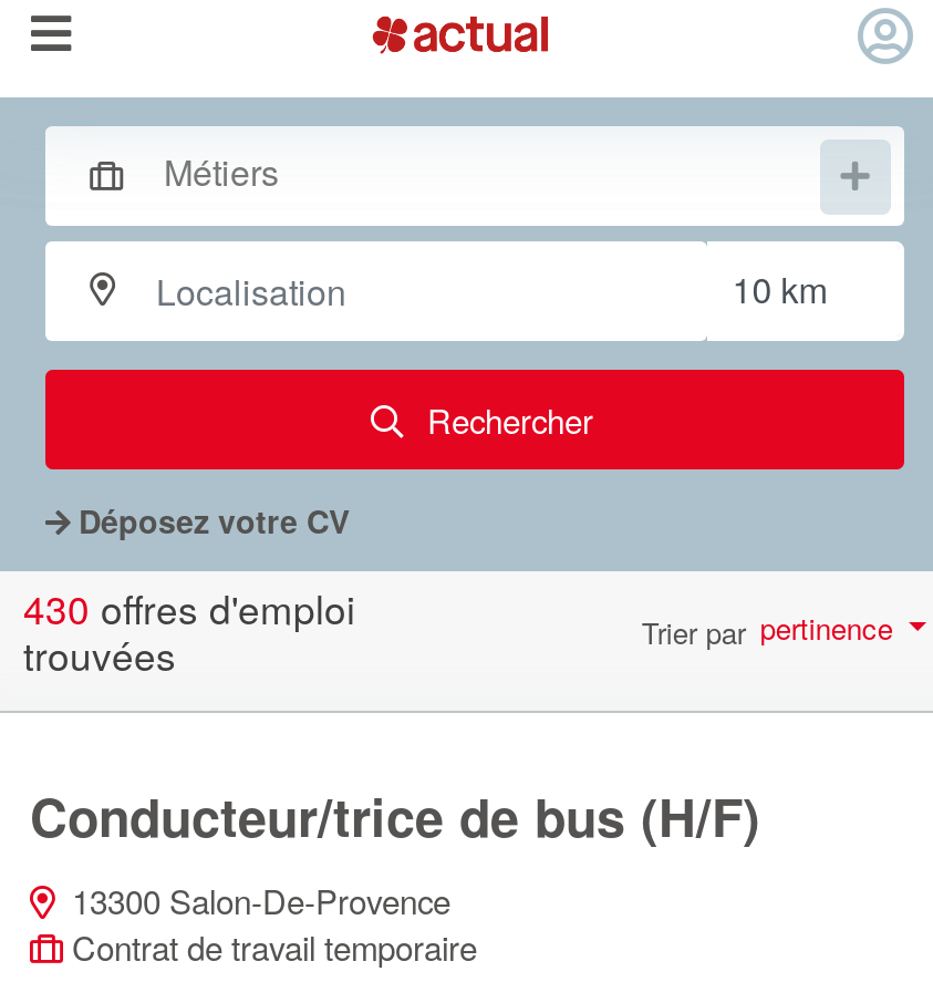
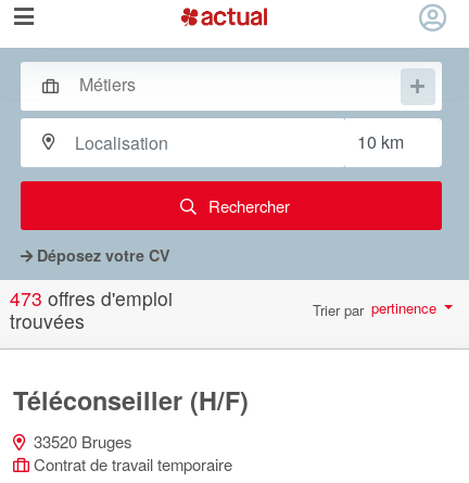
[23,580,355,635] 430 offres d'emploi -> [10,284,173,312] 473 offres d'emploi
[30,778,760,922] Conducteur/trice de bus (H/F) | 13300 Salon-De-Provence -> [13,382,249,452] Téléconseiller (H/F) | 33520 Bruges

